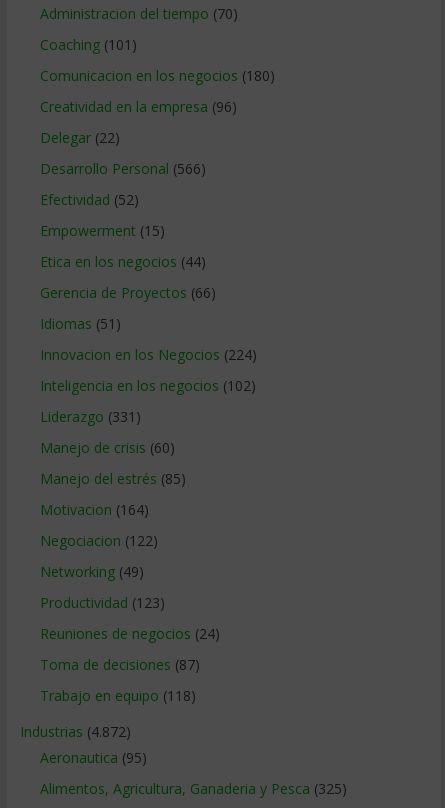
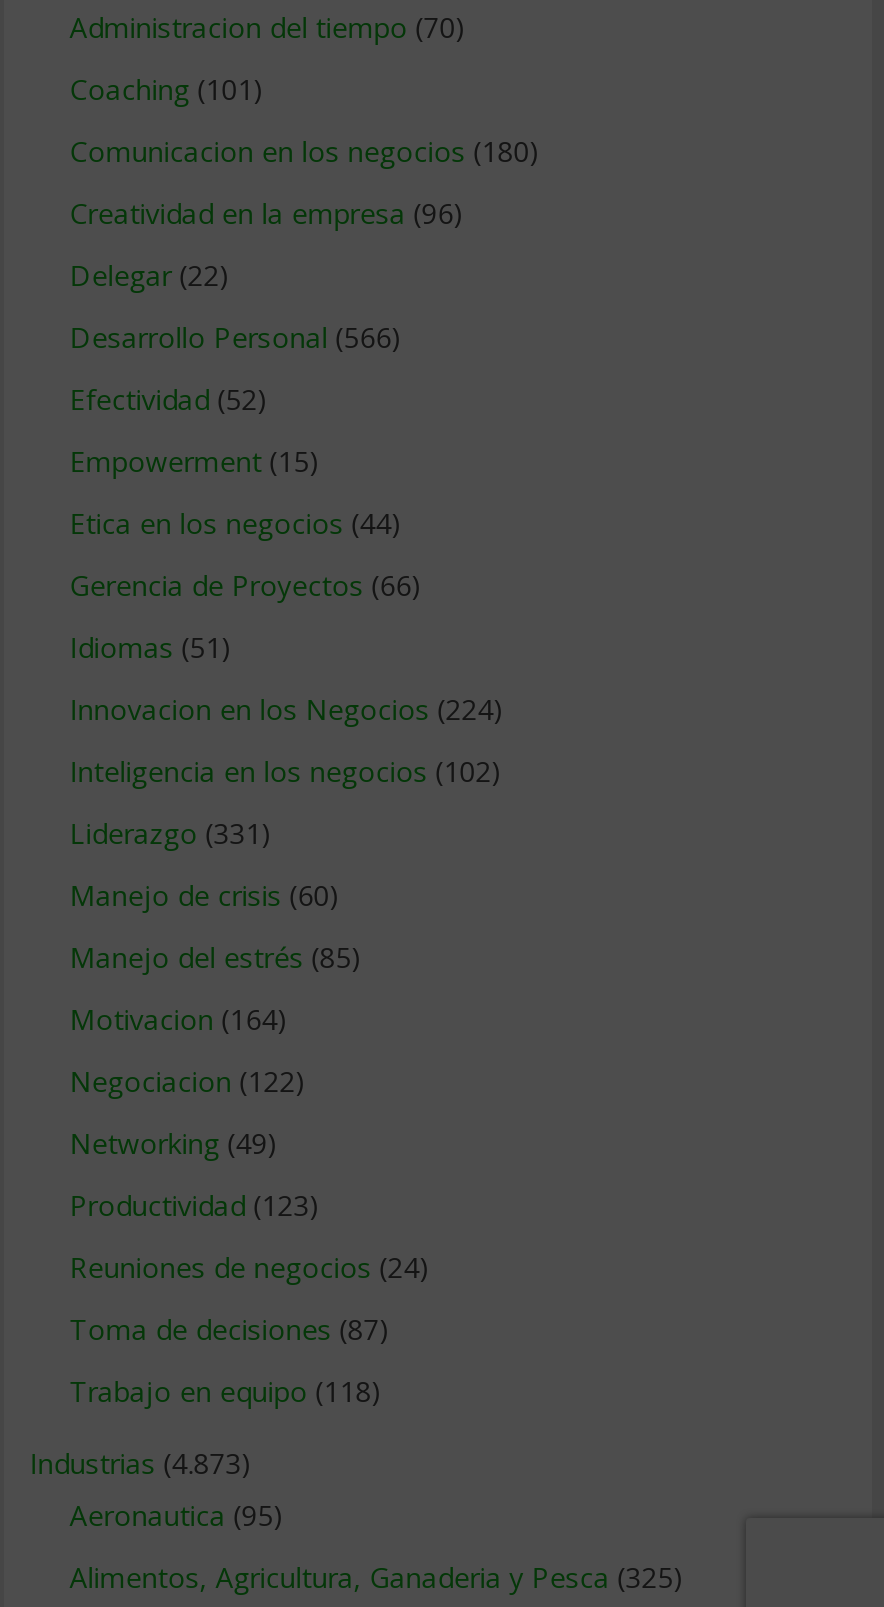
[20,722,131,741] Industrias (4.872) -> [30,1444,252,1482] Industrias (4.873)

